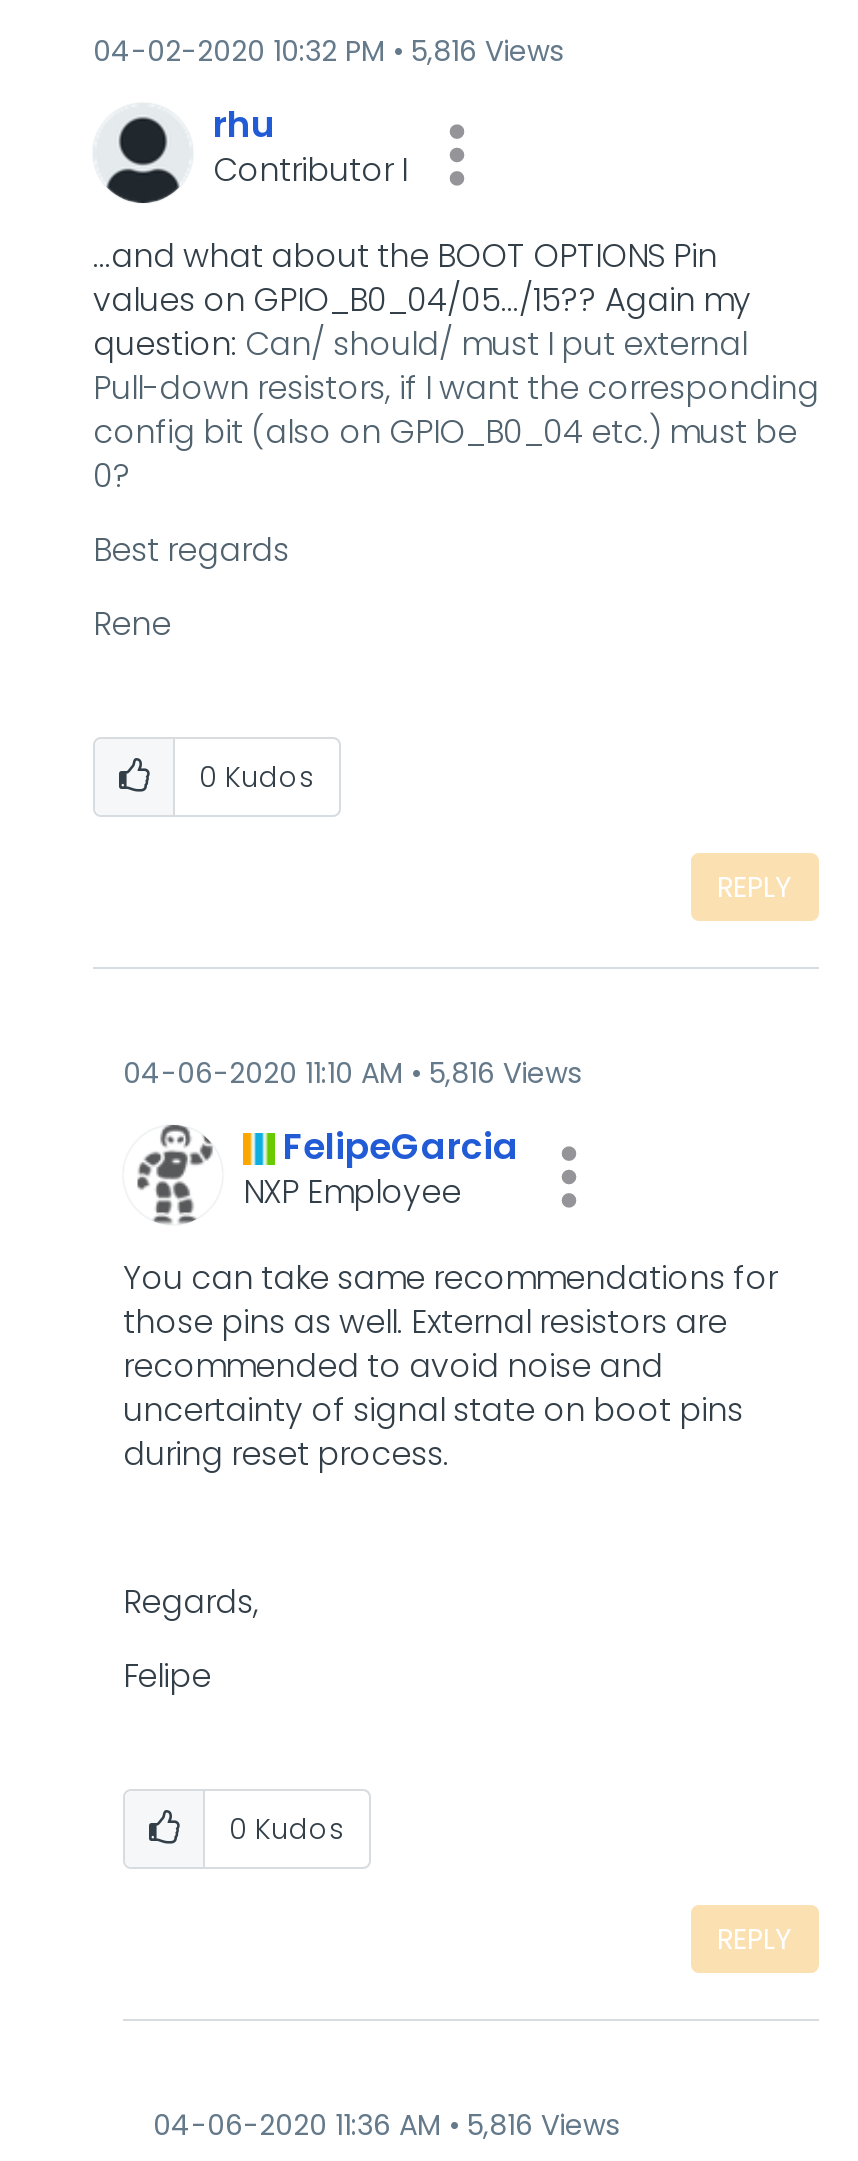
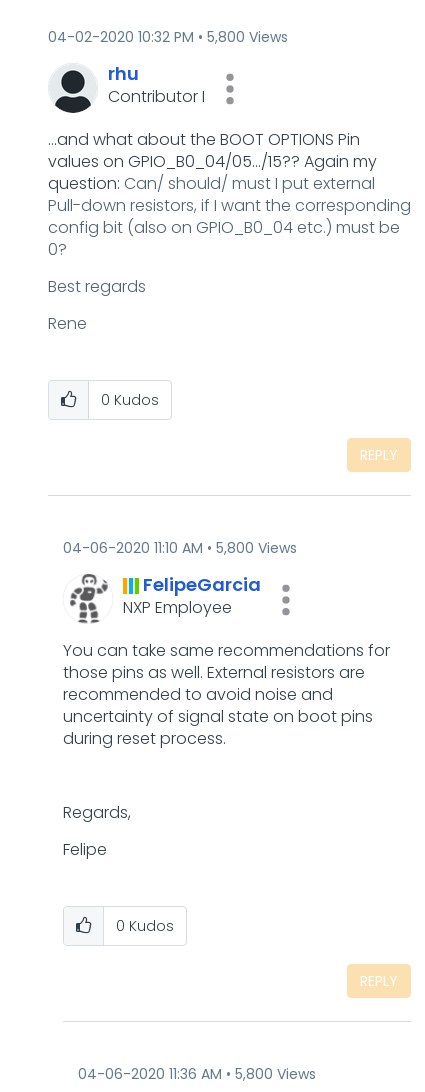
[93,30,563,70] 04-02-2020 10:32 PM 5,816 Views -> [48,27,288,47] 04-02-2020 10:32 PM 5,800 Views
[123,1052,581,1092] 04-06-2020 11:10 AM 5,816 Views -> [63,538,297,558] 04-06-2020 11:10 AM 5,800 Views
[153,2104,619,2144] 04-06-2020 11:36 AM 5,816 Views -> [78,1064,316,1084] 04-06-2020 11:36 AM 5,800 Views

